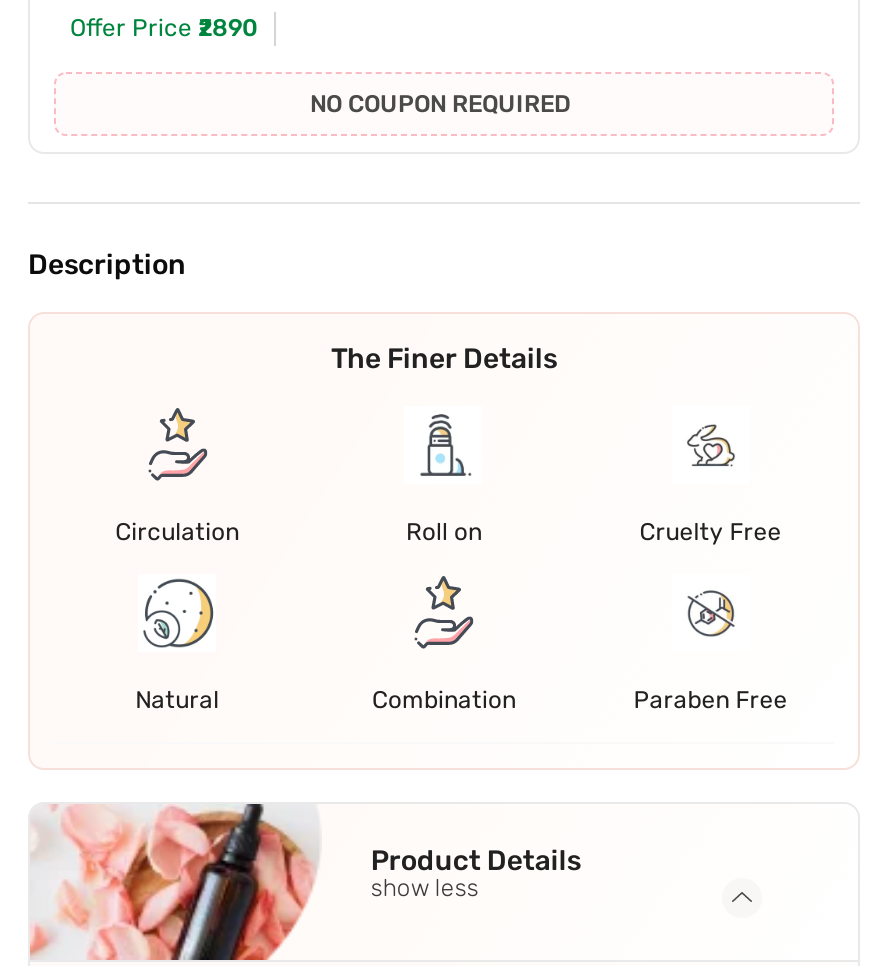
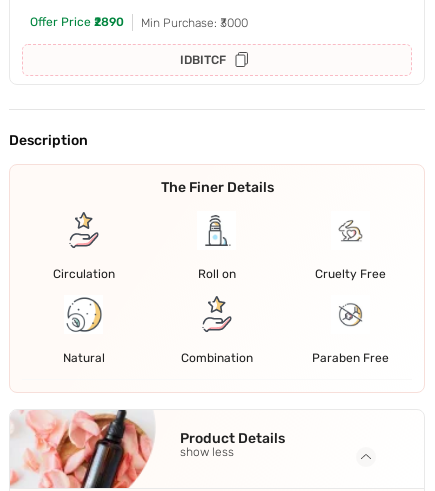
[310,91,570,119] NO COUPON REQUIRED -> [141,16,248,67] Min Purchase: ₹3000 | IDBITCF

